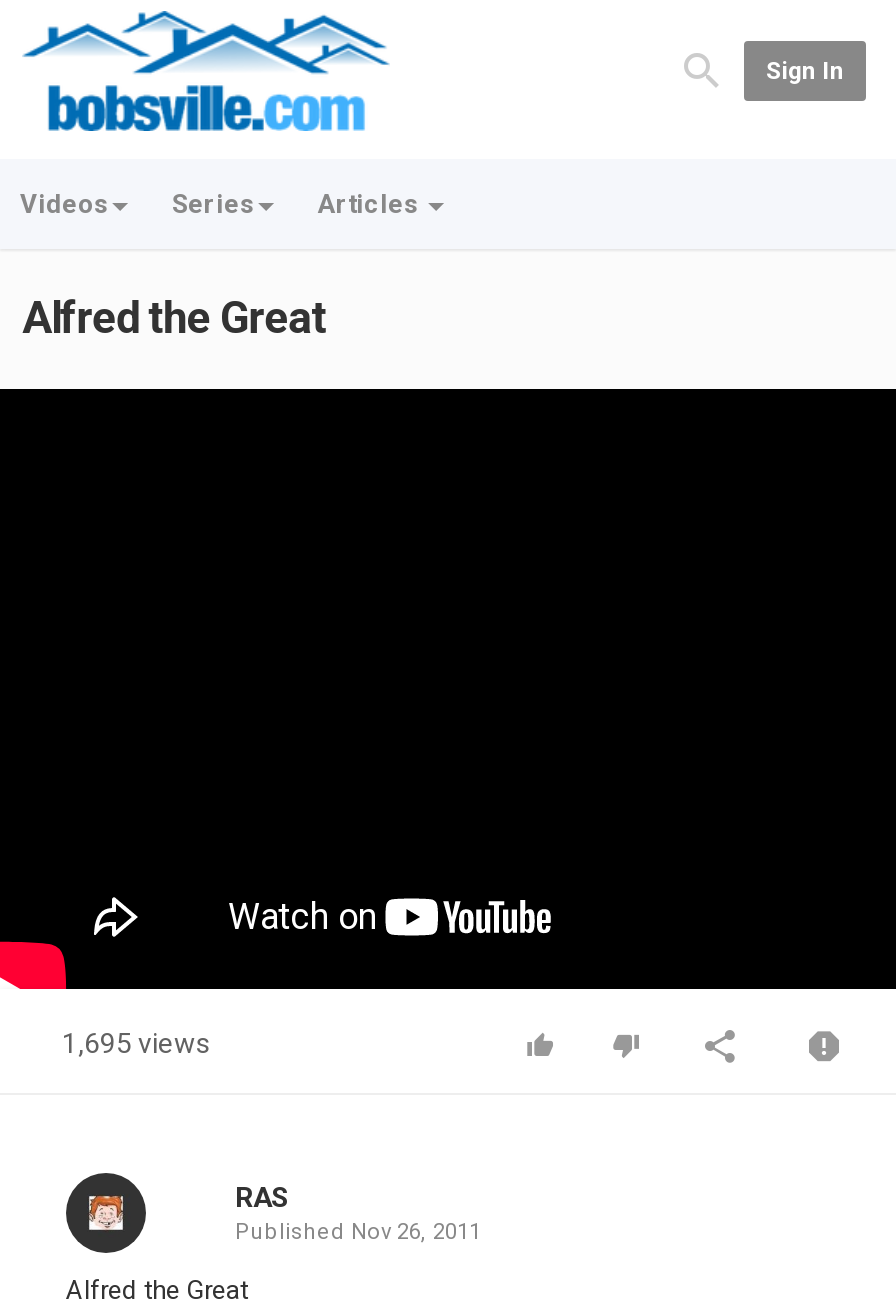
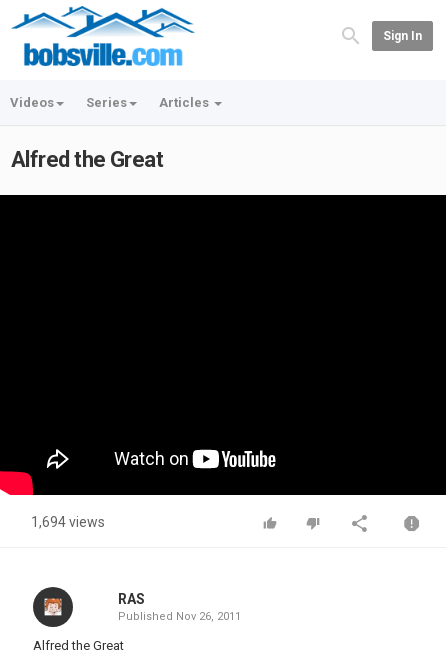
[62,1027,210,1059] 1,695 views -> [31,514,105,530] 1,694 views

